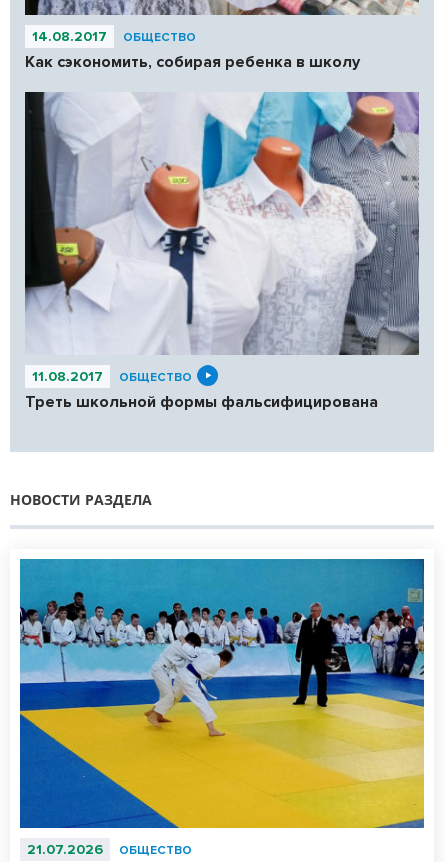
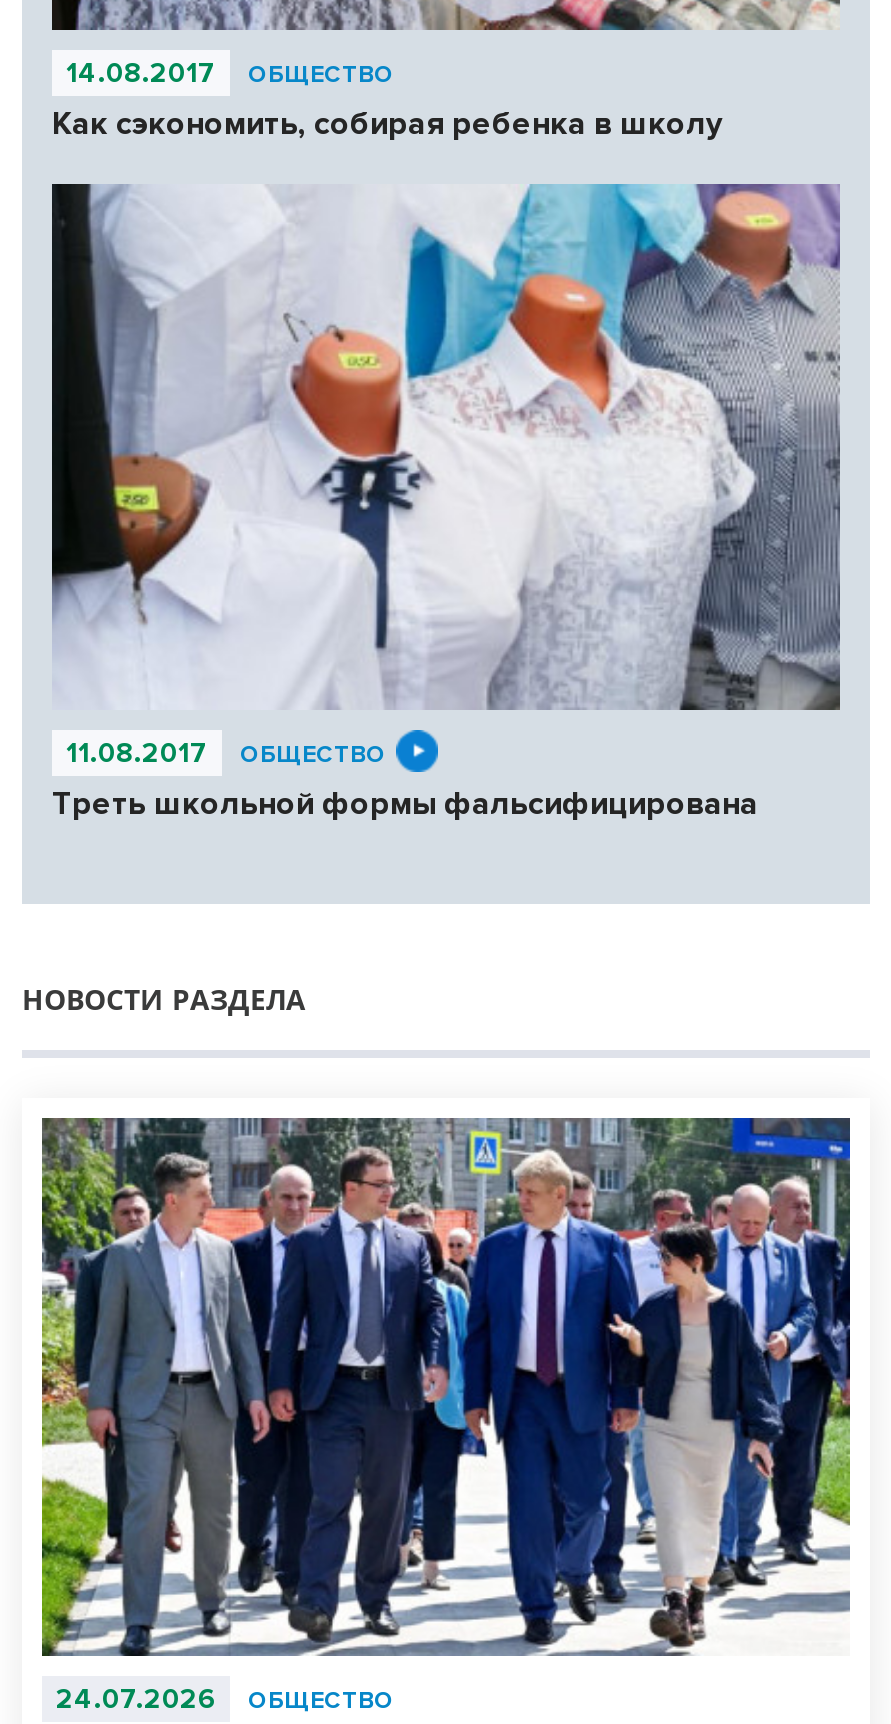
[19,558,425,858] [image] | 21.07.2026 ОБЩЕСТВО -> [40,1116,852,1717] [image] | 24.07.2026 ОБЩЕСТВО

